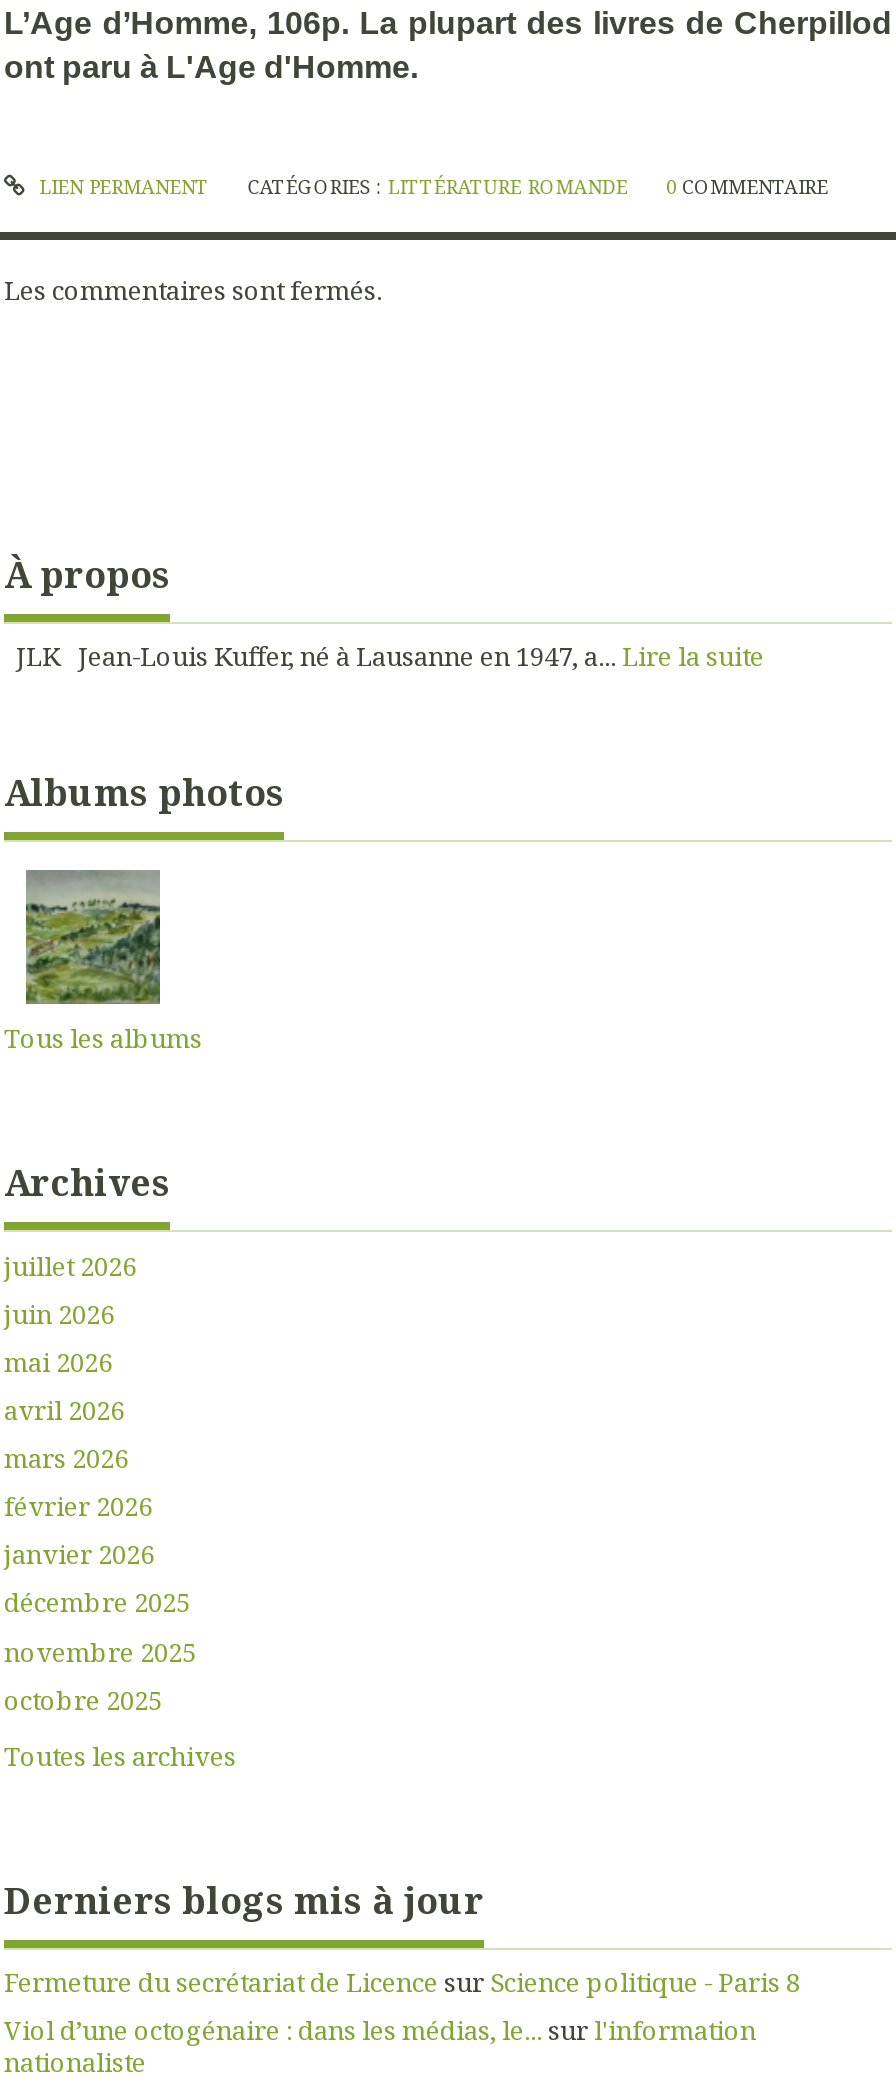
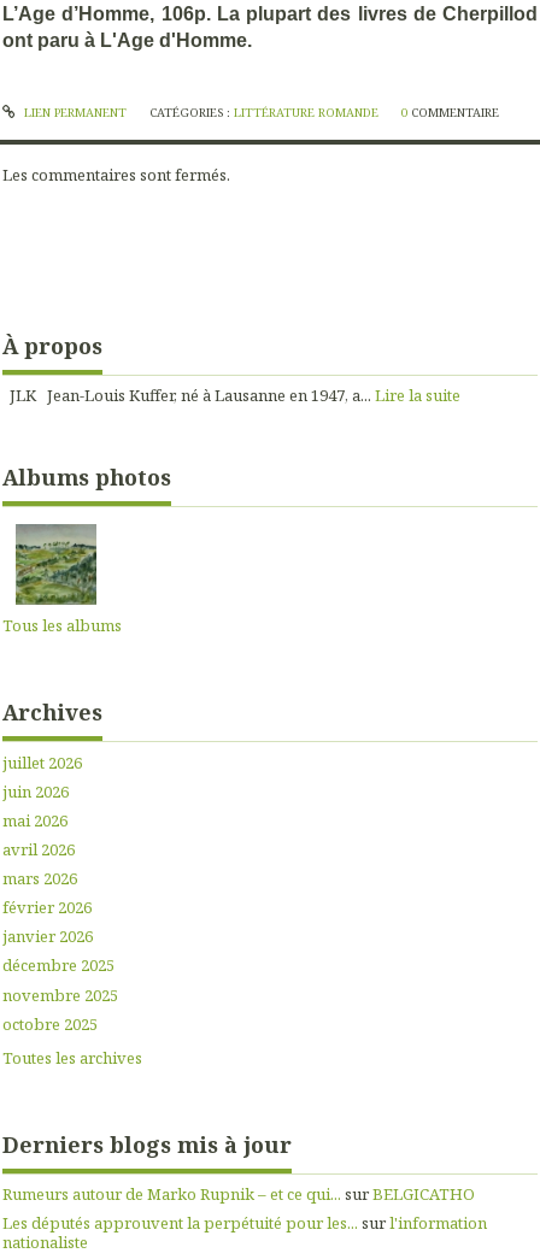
[4,1964,800,2048] Fermeture du secrétariat de Licence sur Science politique - Paris 8 | Viol d’une octogénaire : dans les médias, le... sur l'information -> [2,1183,487,1234] Rumeurs autour de Marko Rupnik – et ce qui... sur BELGICATHO | Les députés approuvent la perpétuité pour les... sur l'information

